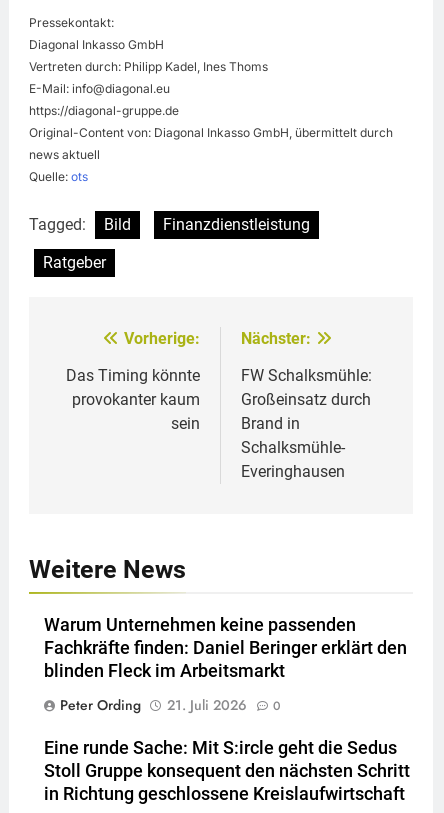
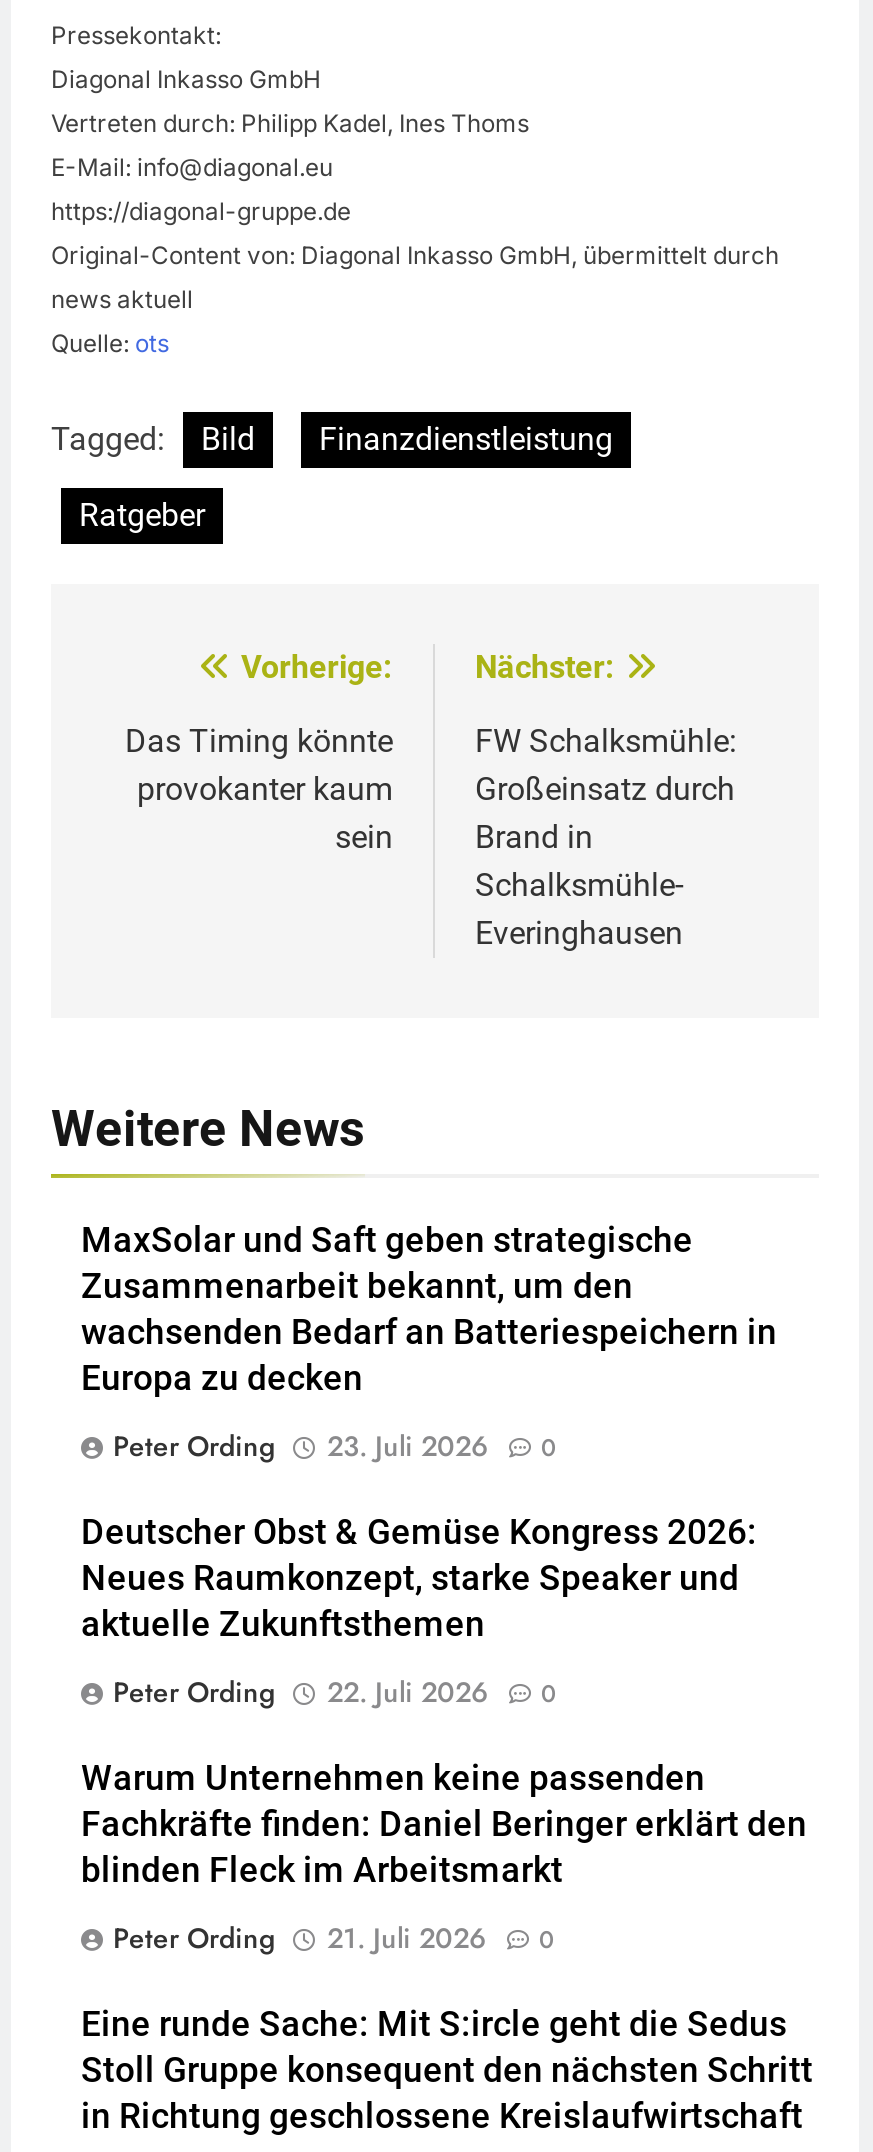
none -> [81,1219,777,1711] MaxSolar und Saft geben strategische | Zusammenarbeit bekannt, um den | wachsenden Bedarf an Batteriespeichern in | Europa zu decken | Peter Ording | 23. Juli 2026 | 0 | Deutscher Obst & Gemüse Kongress 2026: | Neues Raumkonzept, starke Speaker und | aktuelle Zukunftsthemen | Peter Ording | 22. Juli 2026 | 0

